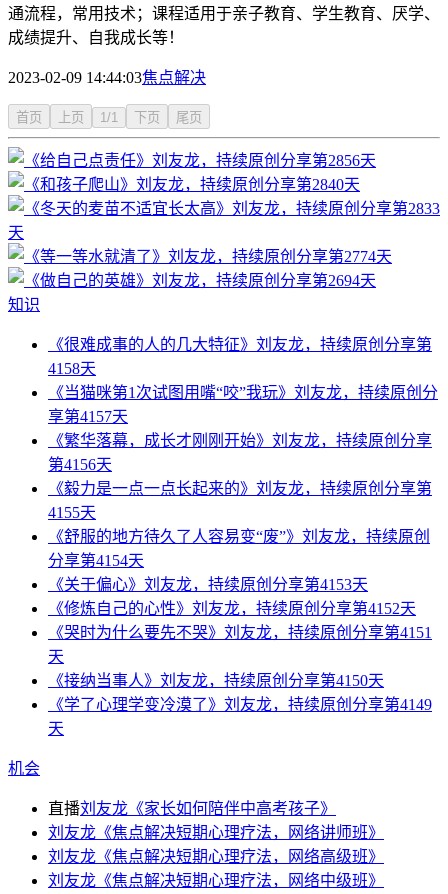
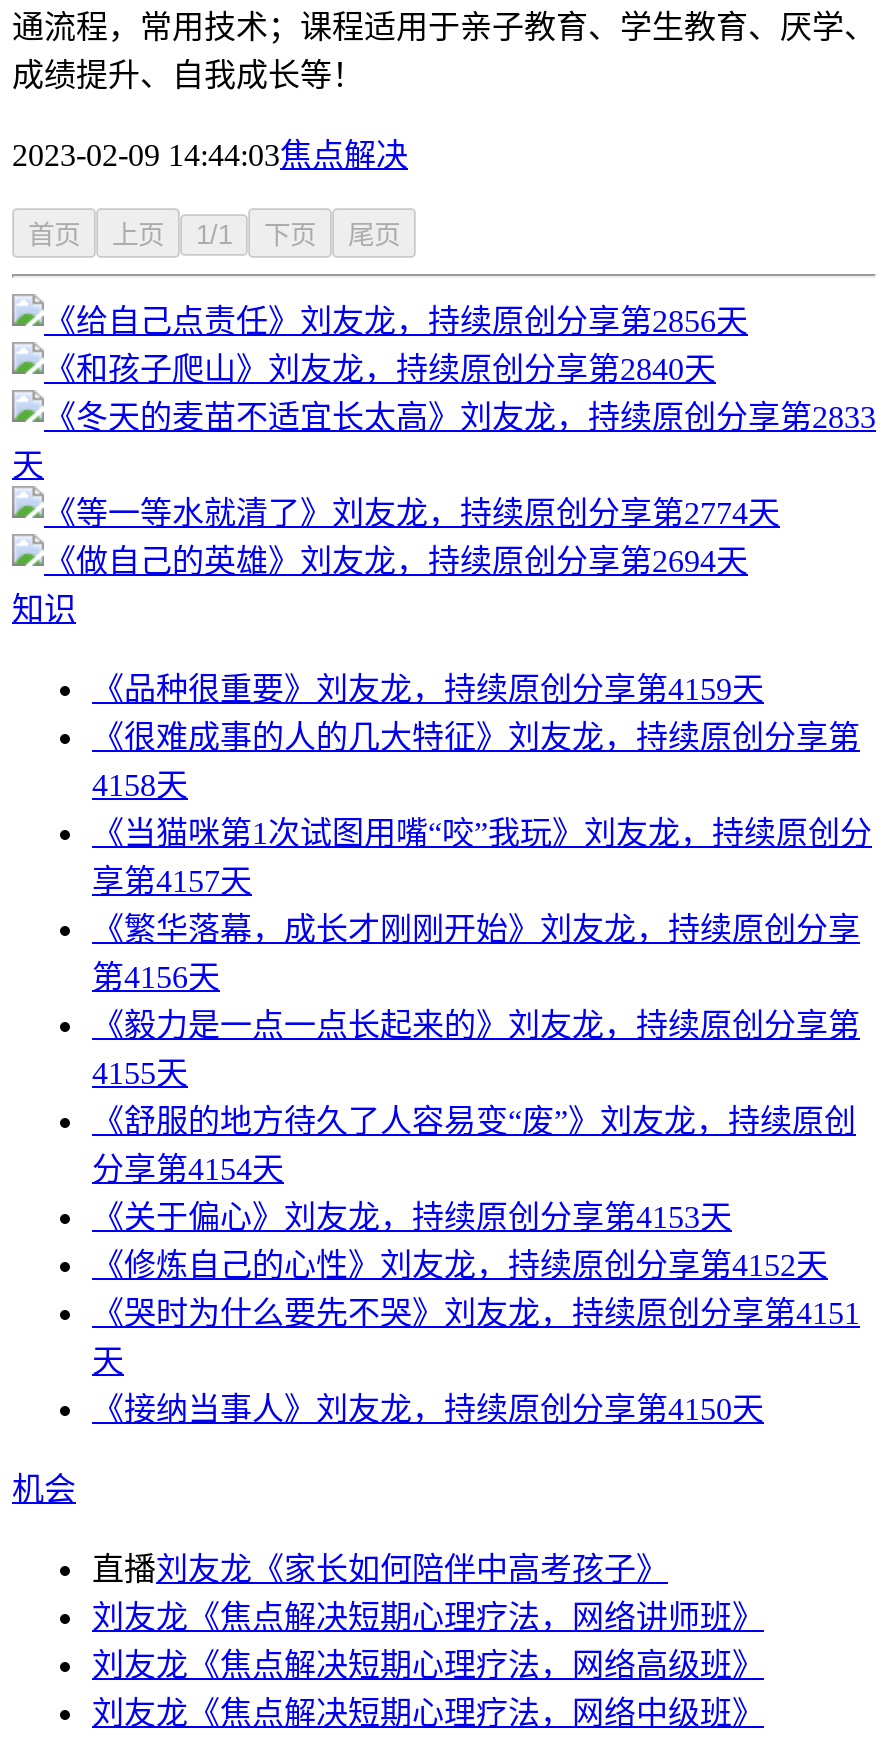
none -> [92,672,764,706] 《品种很重要》刘友龙，持续原创分享第4159天
moved [48,336,438,689] -> [92,720,872,1426]: 《很难成事的人的几大特征》刘友龙，持续原创分享第 | 4158天 | 《当猫咪第1次试图用嘴“咬”我玩》刘友龙，持续原创分 | ... | 天 | 《接纳当事人》刘友龙，持续原创分享第4150天
[48,696,432,737] 《学了心理学变冷漠了》刘友龙，持续原创分享第4149 | 天 -> none

